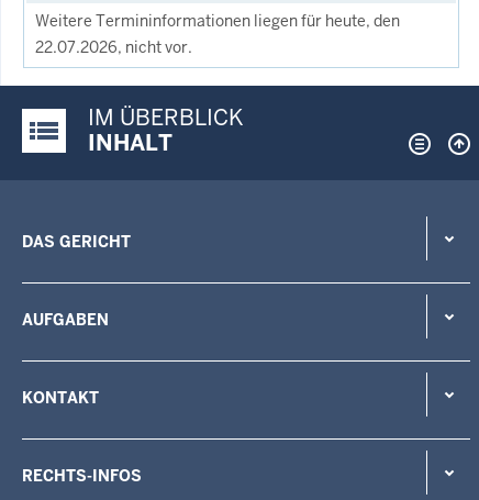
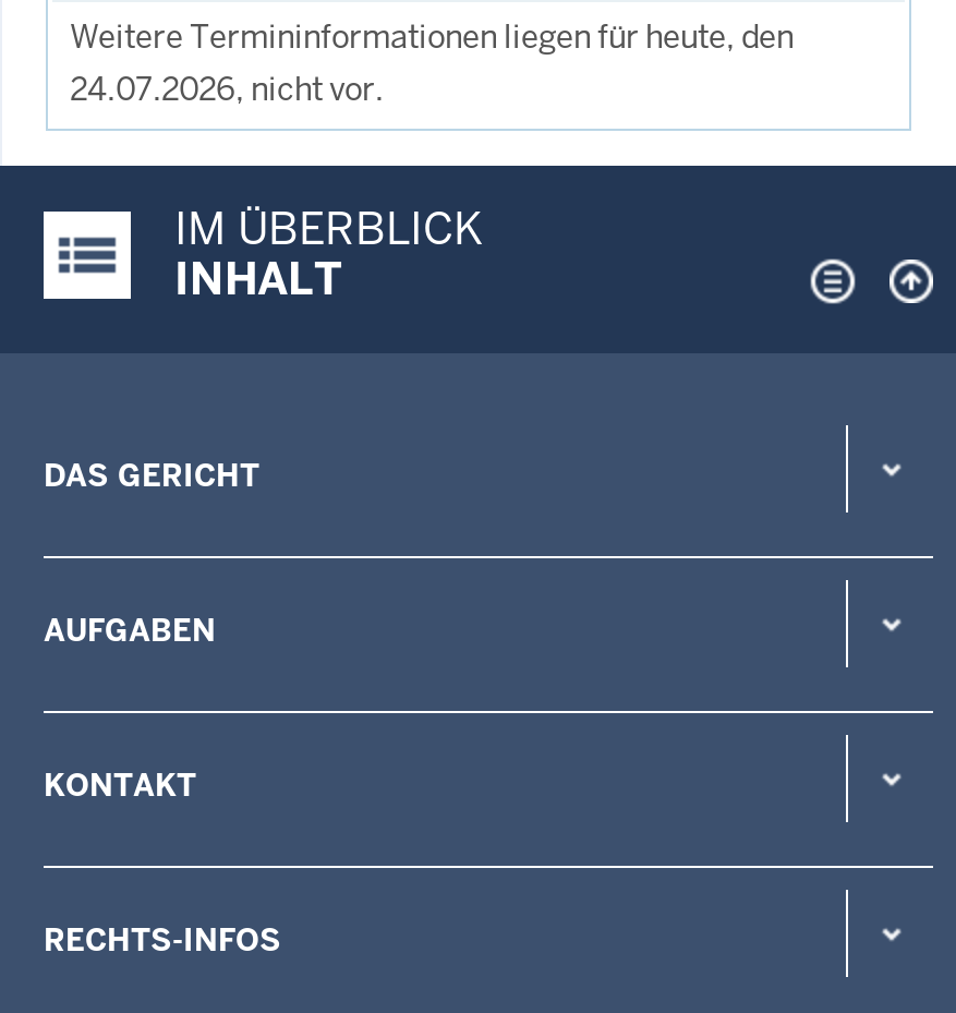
[35,37,192,57] 22.07.2026, nicht vor. -> [70,69,384,108] 24.07.2026, nicht vor.

